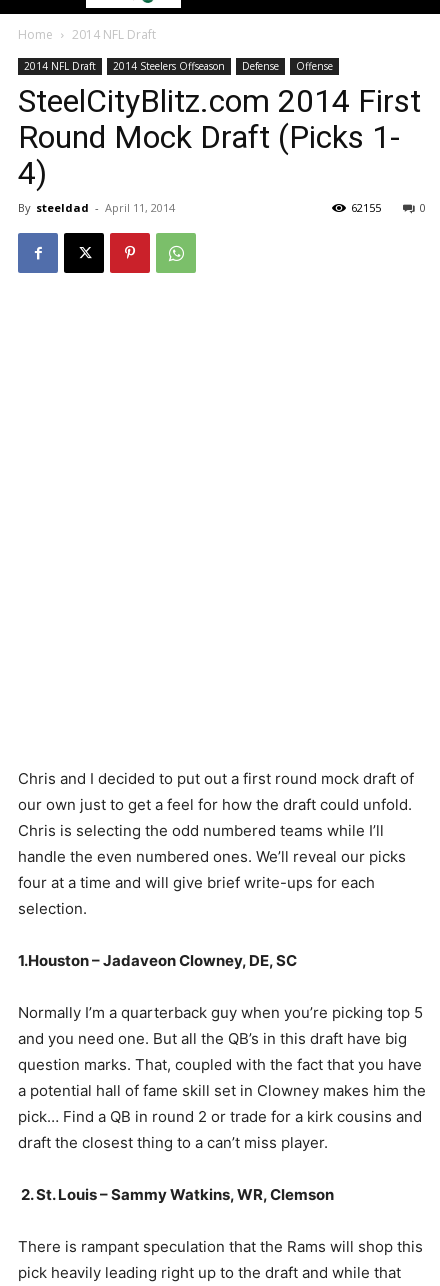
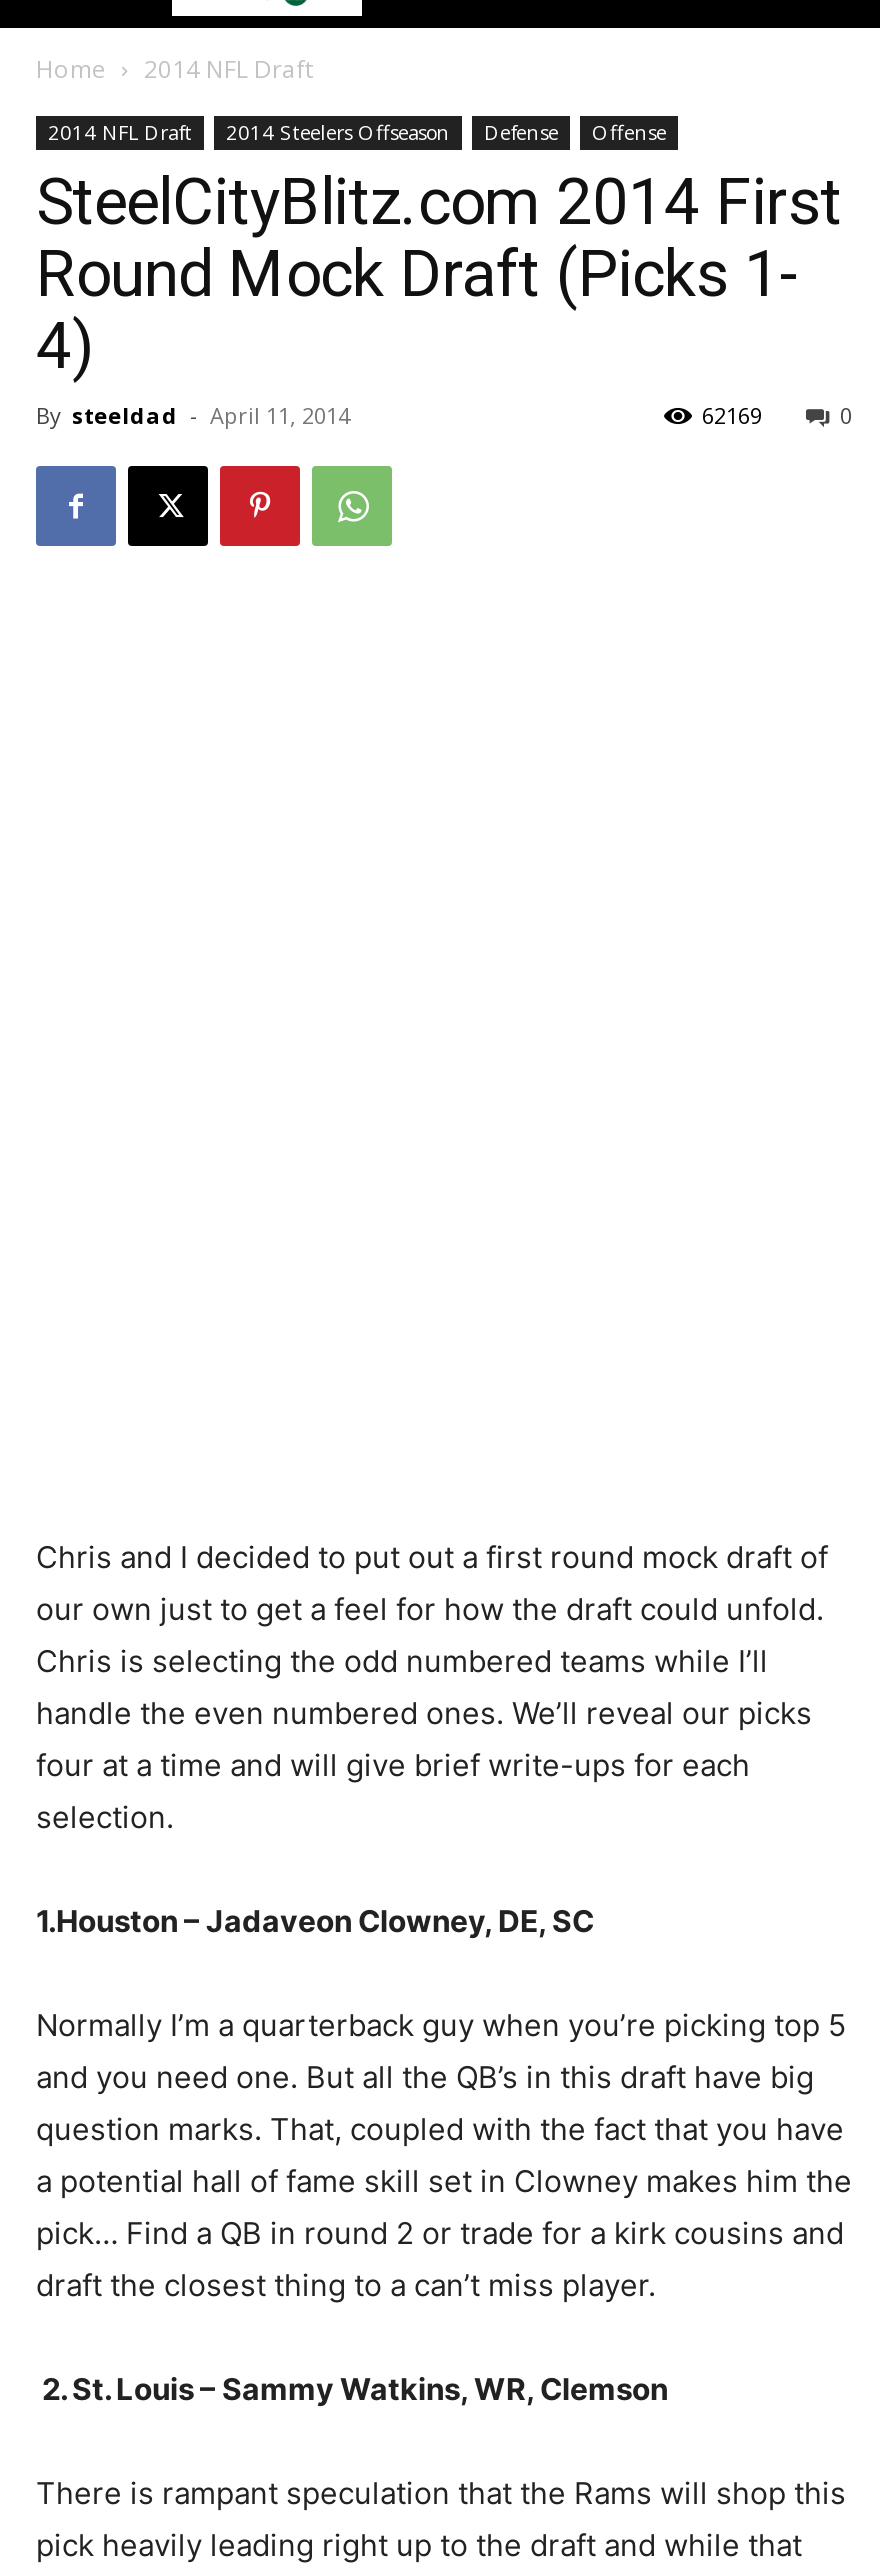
[351,200,381,215] 62155 -> [702,400,762,430] 62169

